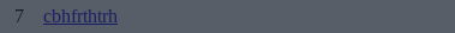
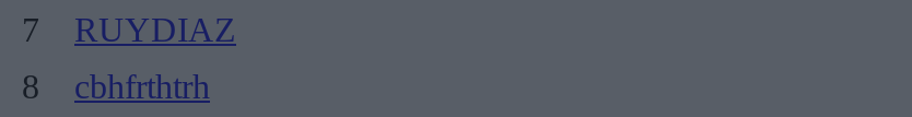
none -> [22,11,236,105] RUYDIAZ | 8

